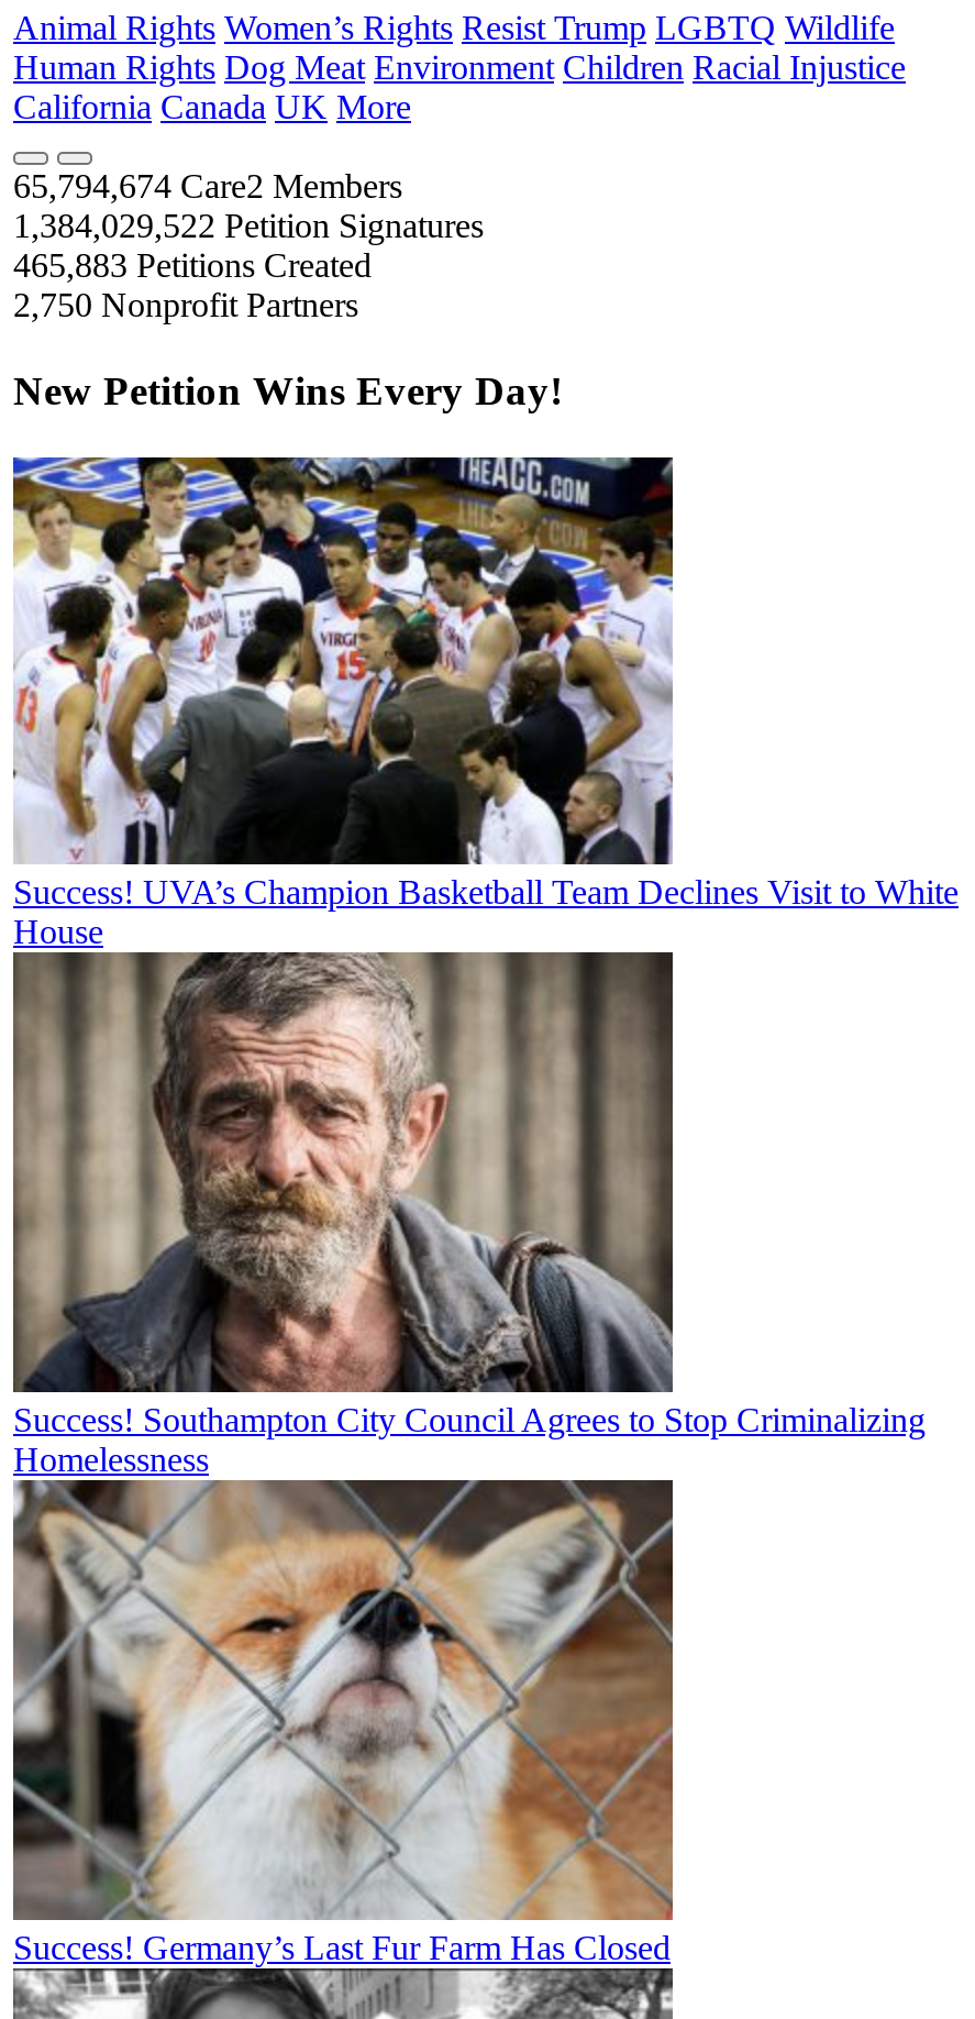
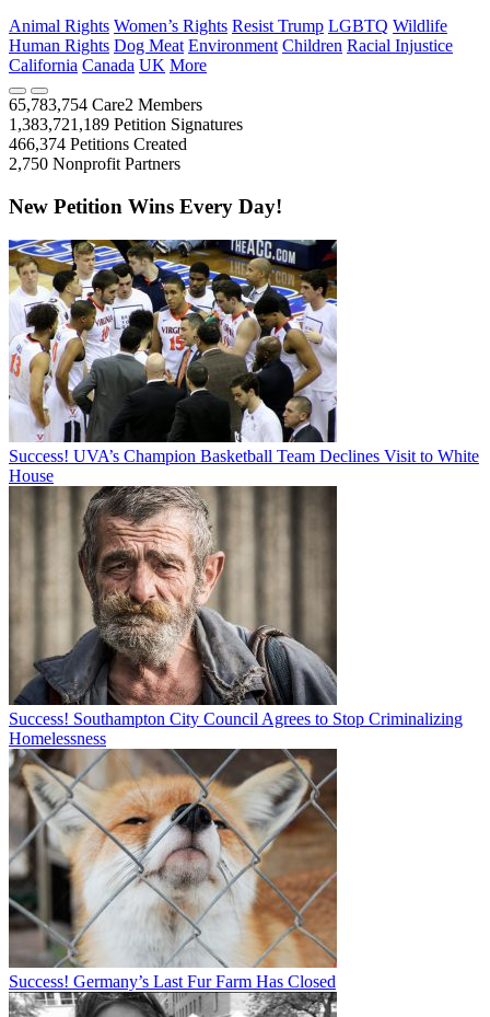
[13,168,402,205] 65,794,674 Care2 Members -> [9,96,202,114] 65,783,754 Care2 Members
[13,208,484,245] 1,384,029,522 Petition Signatures -> [9,115,243,134] 1,383,721,189 Petition Signatures
[13,247,372,285] 465,883 Petitions Created -> [9,135,187,154] 466,374 Petitions Created

